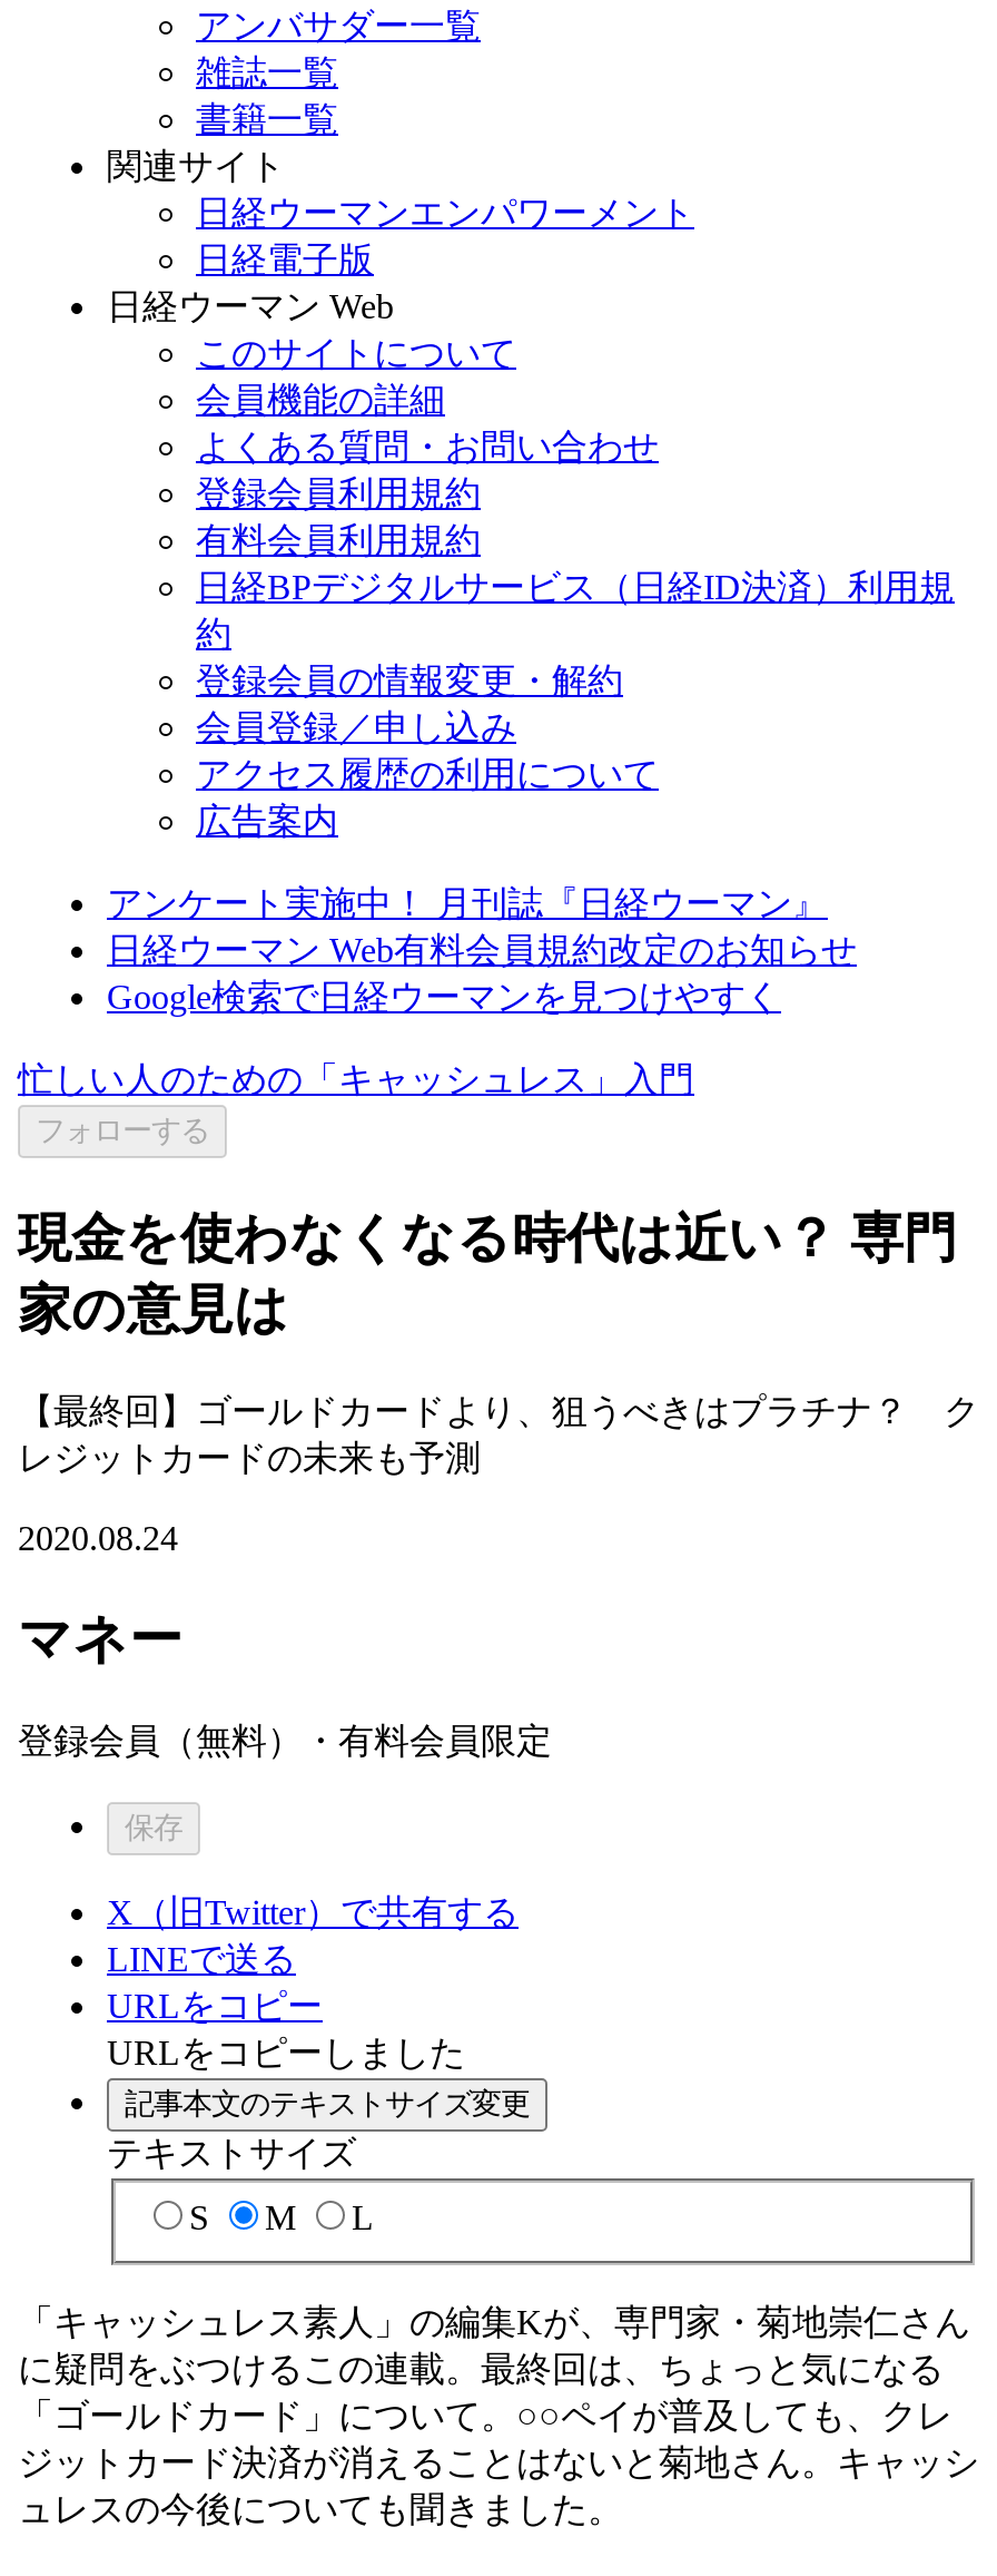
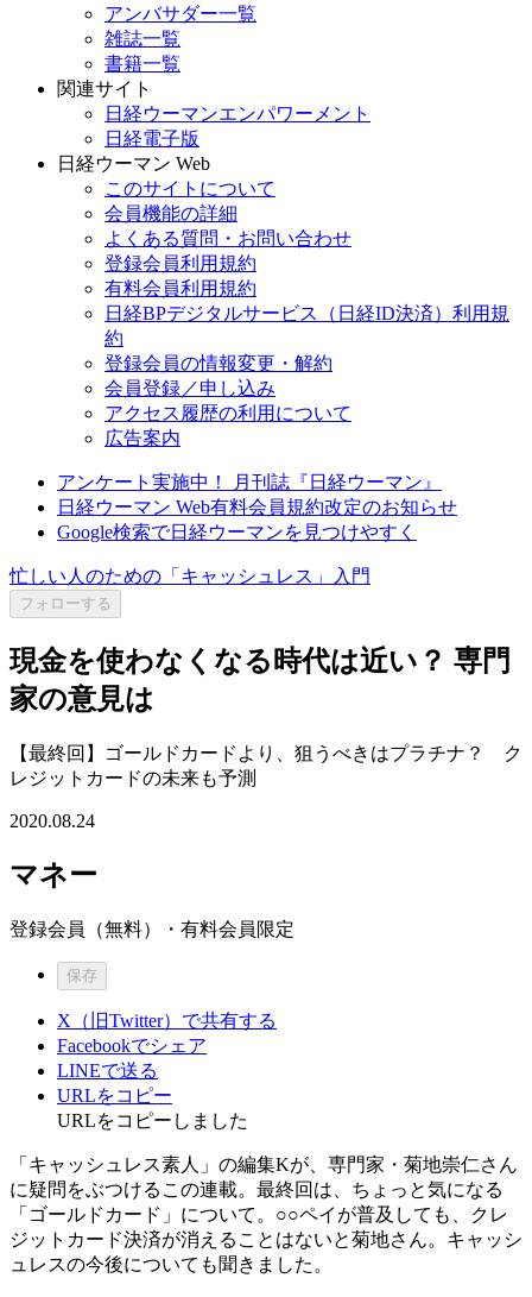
none -> [57,1035,207,1055] Facebookでシェア
moved [107,1939,465,2071] -> [57,1060,248,1130]: LINEで送る | URLをコピー | URLをコピーしました
[107,2086,530,2237] 記事本文のテキストサイズ変更 | テキストサイズ | S | M | L -> none

